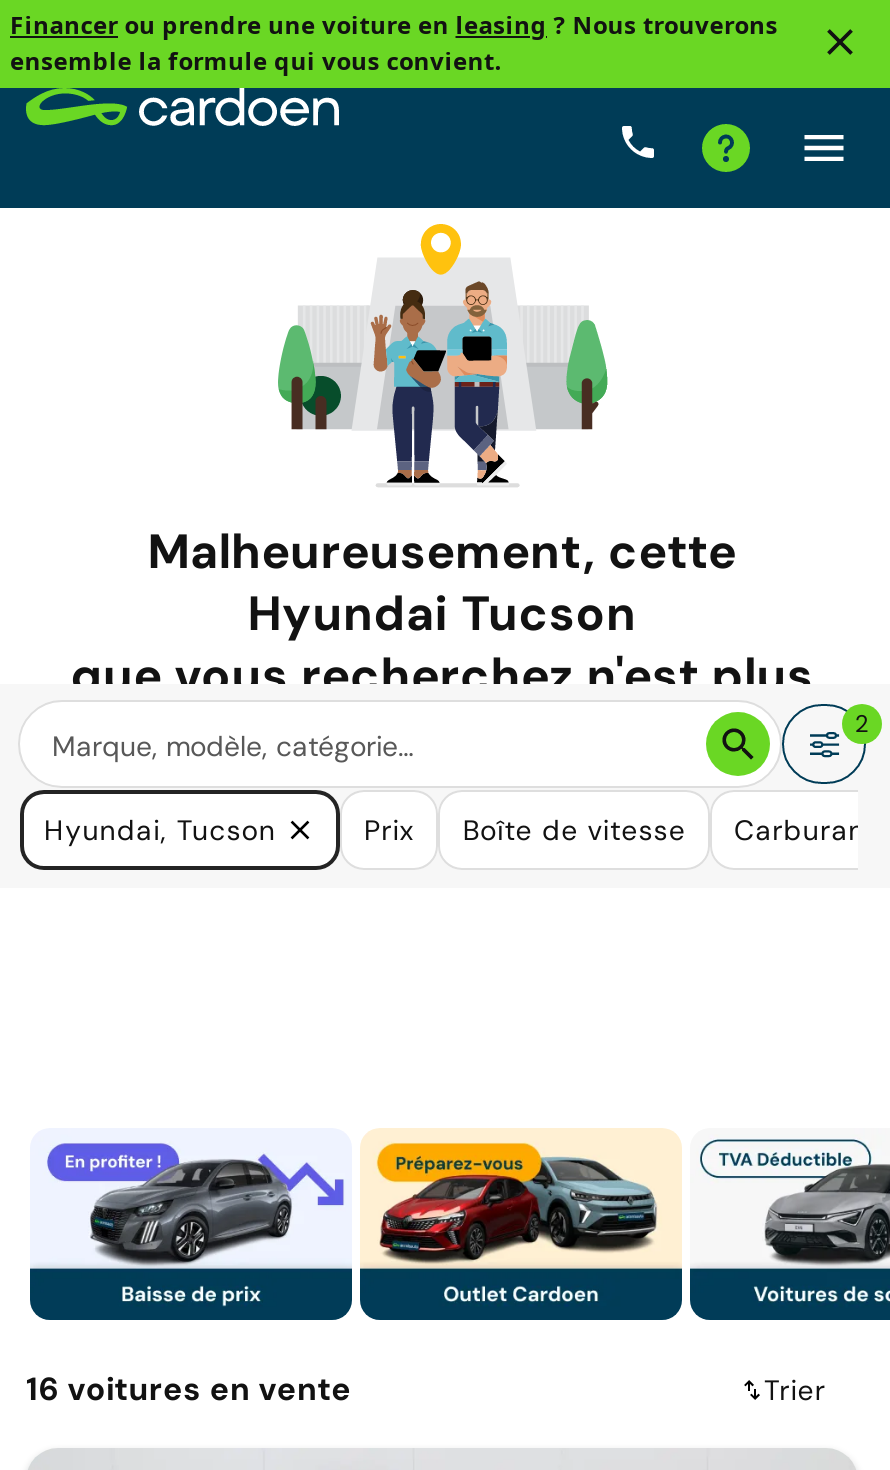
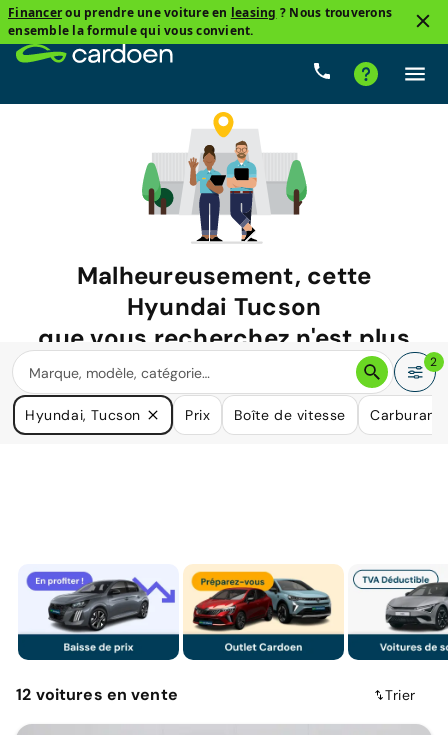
[26,1367,352,1409] 16 voitures en vente -> [16,683,178,704] 12 voitures en vente

